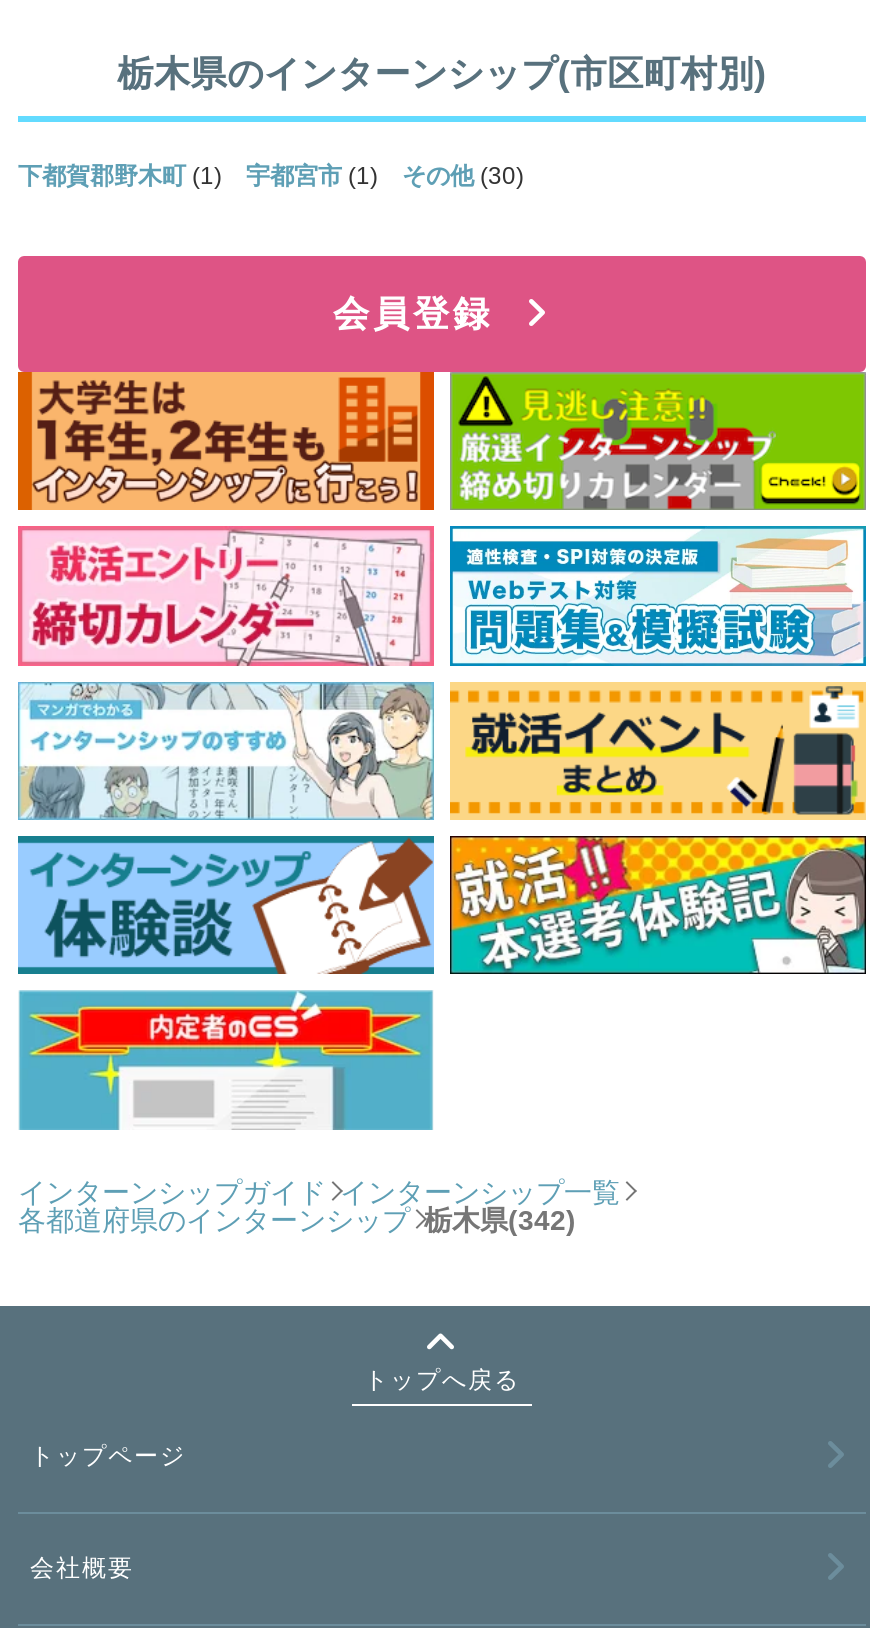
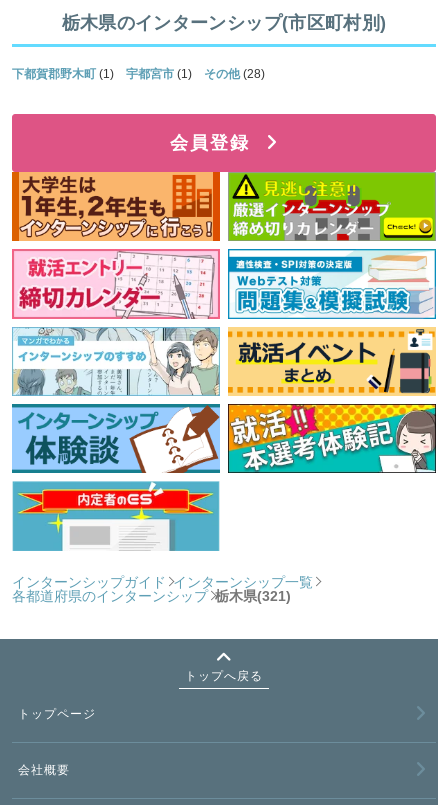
[18,162,524,190] 下都賀郡野木町(1) 宇都宮市(1) その他(30) -> [12,67,265,81] 下都賀郡野木町(1) 宇都宮市(1) その他(28)
[18,1203,576,1235] 各都道府県のインターンシップ 栃木県(342) -> [12,588,291,604] 各都道府県のインターンシップ 栃木県(321)

